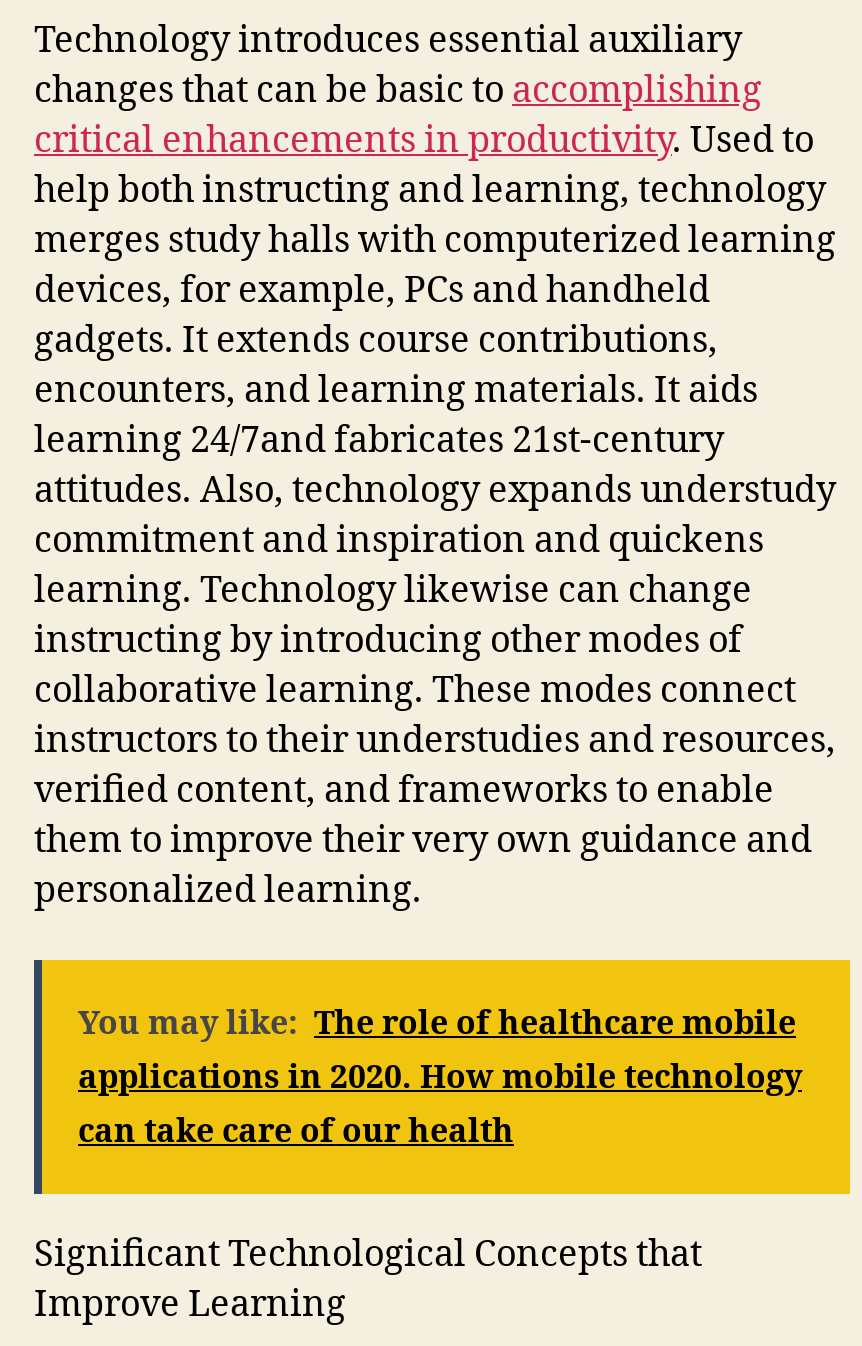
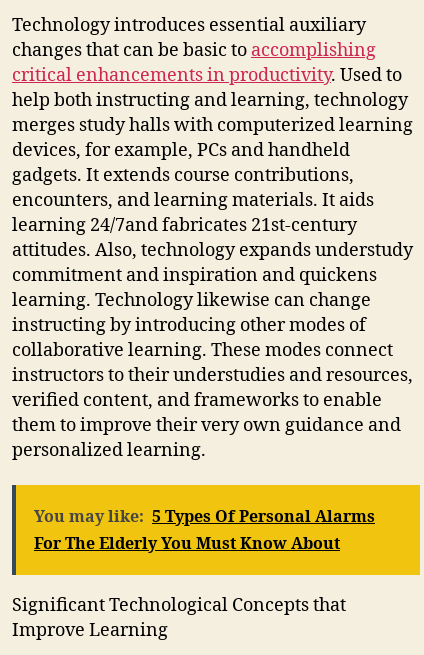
[78,1004,802,1152] You may like: The role of healthcare mobile | applications in 2020. How mobile technology | can take care of our health -> [34,507,375,554] You may like: 5 Types Of Personal Alarms | For The Elderly You Must Know About

